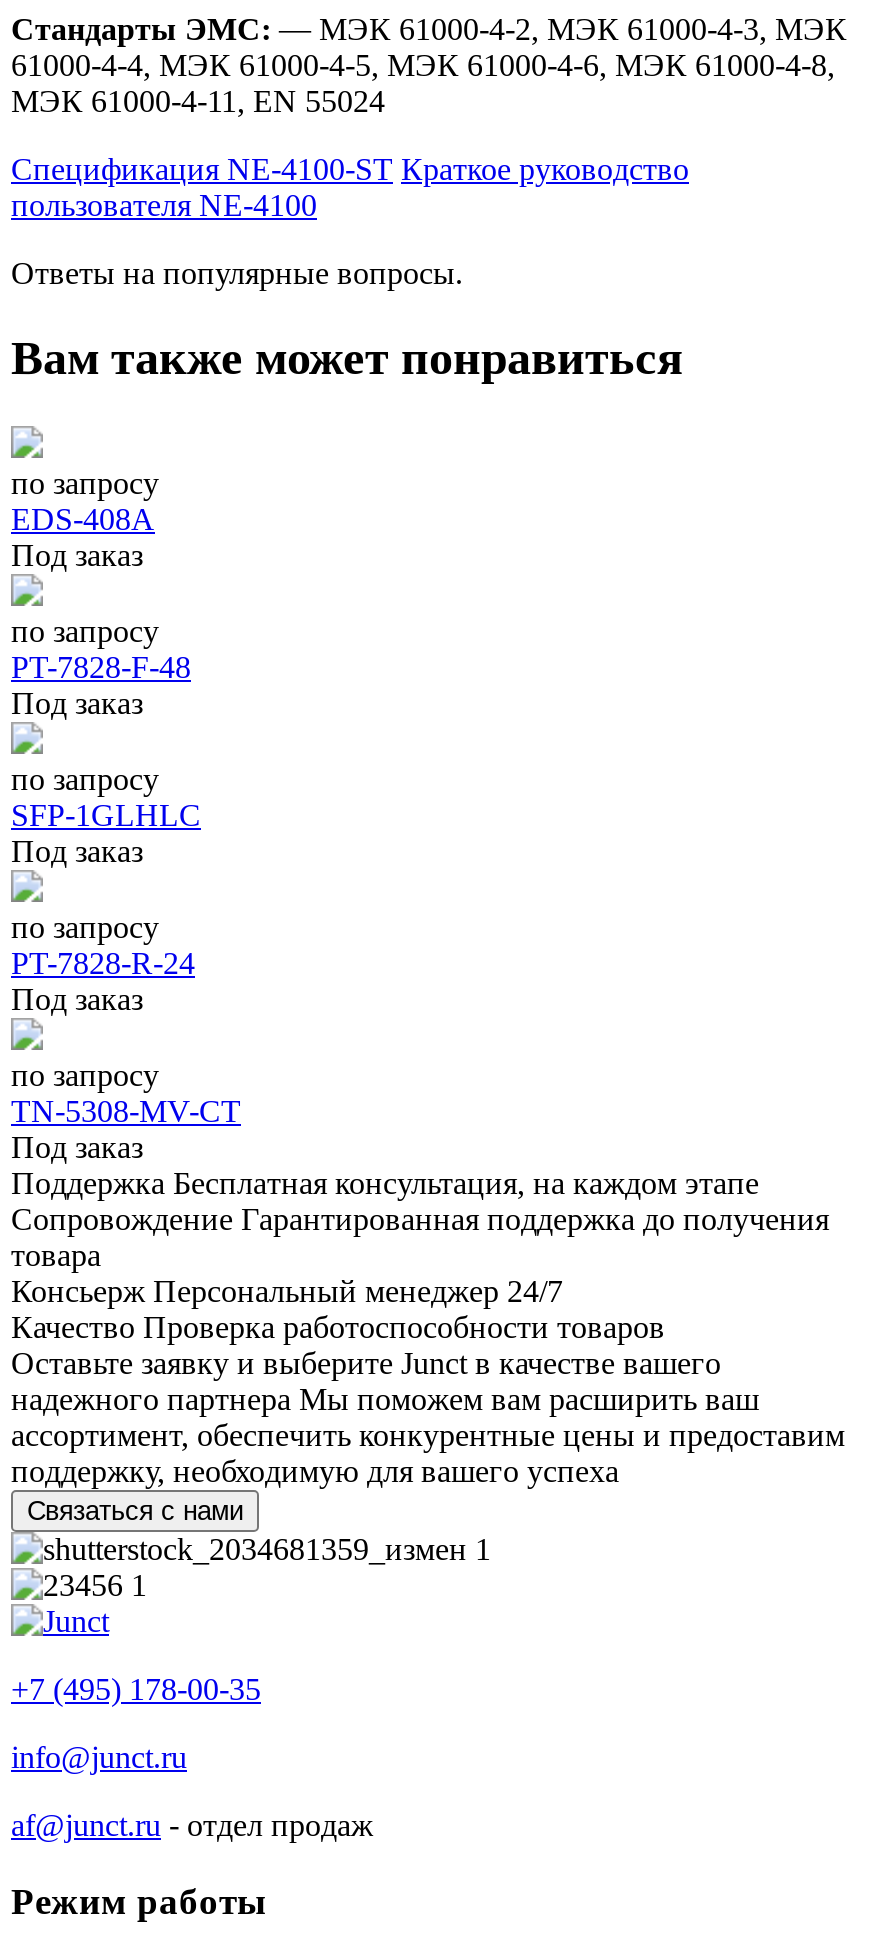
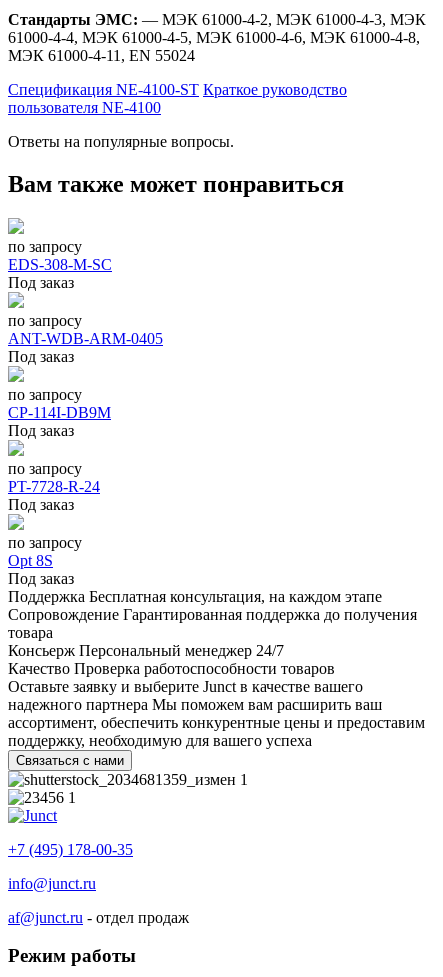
[11,501,155,535] EDS-408A -> [8,256,112,273] EDS-308-M-SC
[11,649,191,683] PT-7828-F-48 -> [8,330,163,347] ANT-WDB-ARM-0405
[11,797,201,831] SFP-1GLHLC -> [8,404,111,421] CP-114I-DB9M
[11,945,195,979] PT-7828-R-24 -> [8,478,100,495] PT-7728-R-24
[11,1093,241,1127] TN-5308-MV-CT -> [8,552,53,569] Opt 8S

